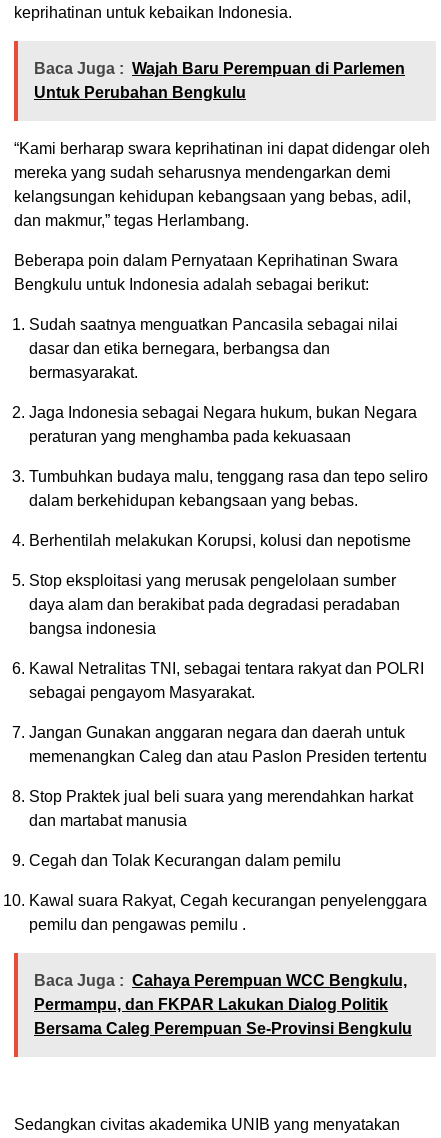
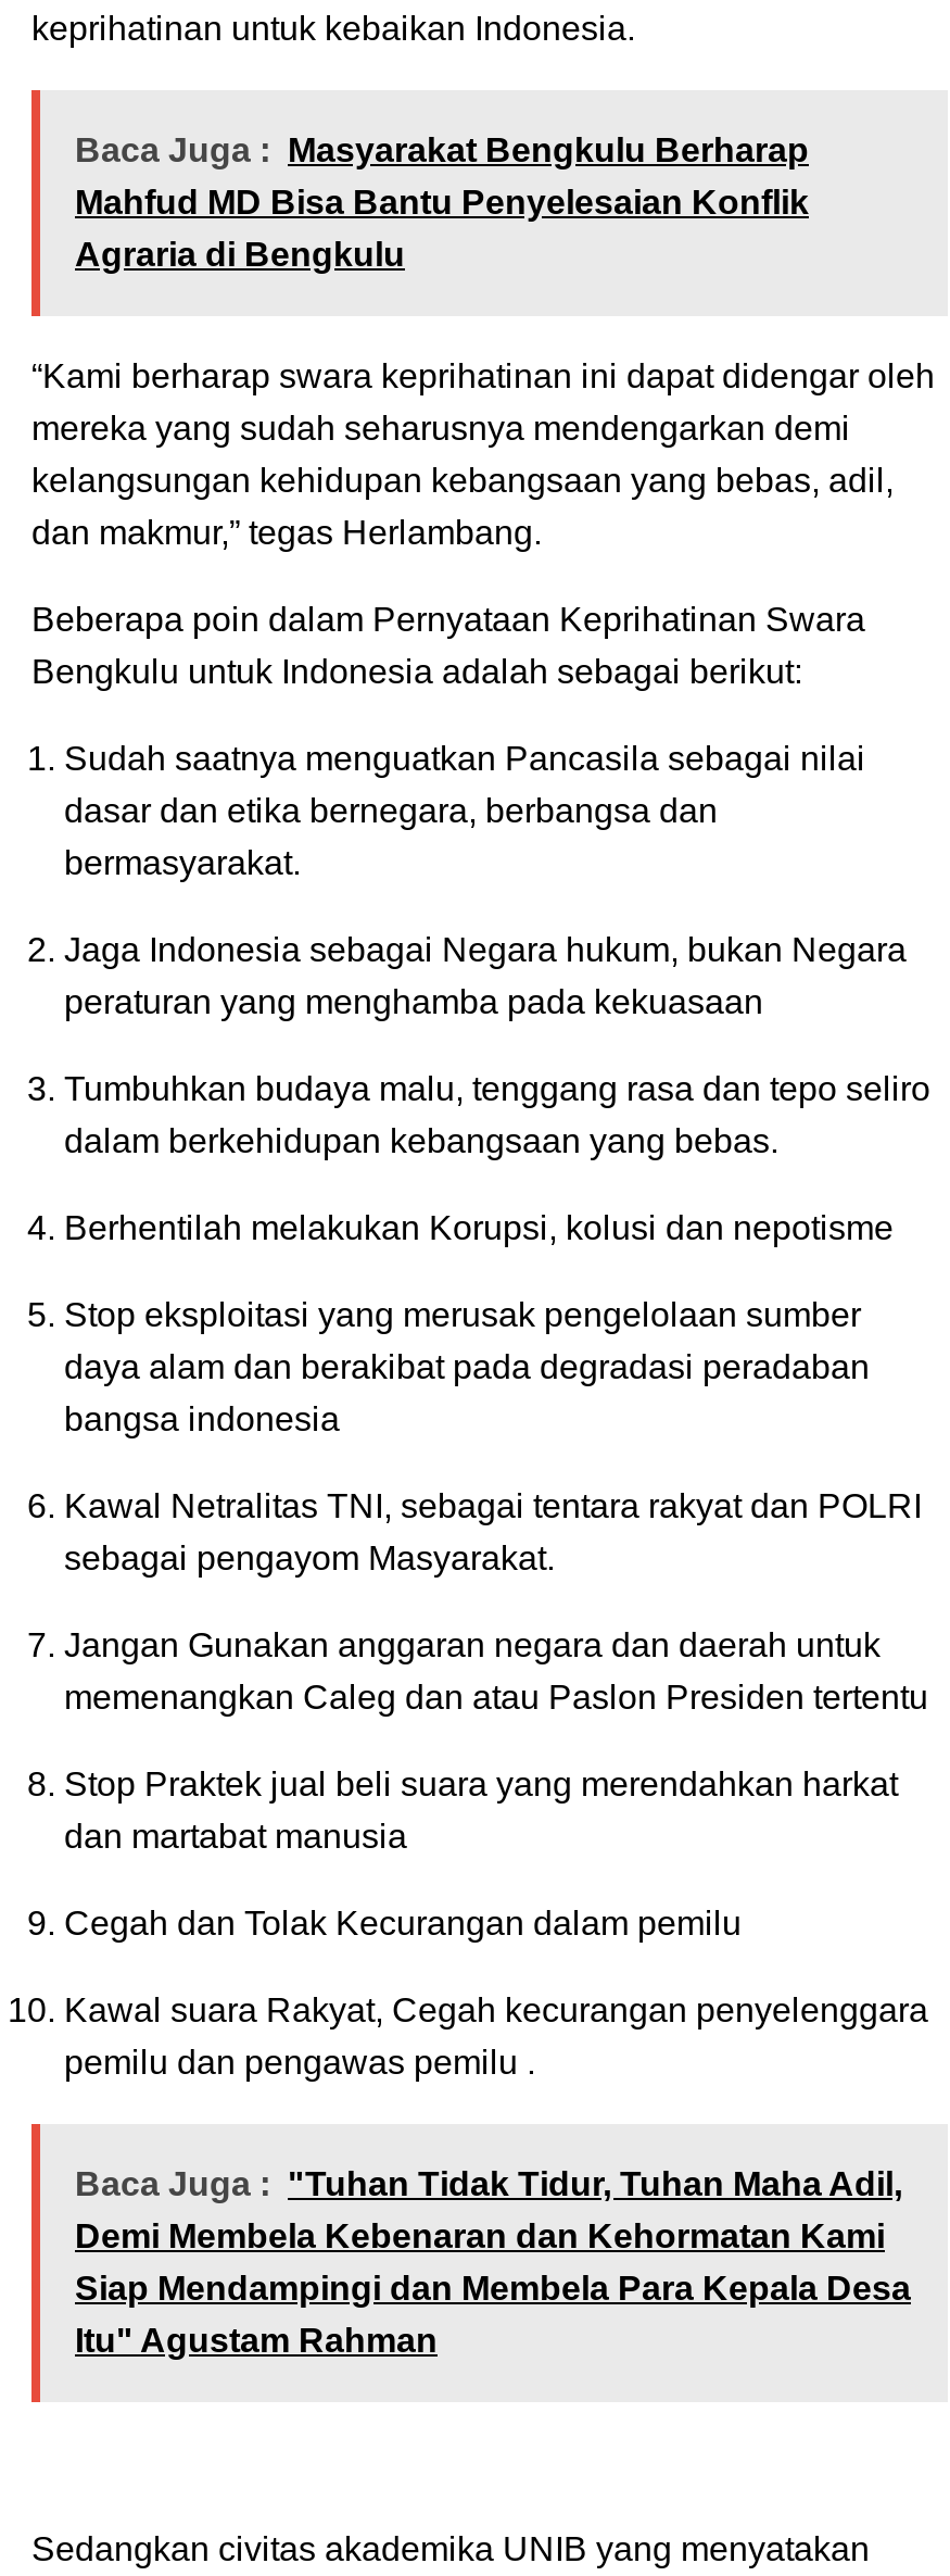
[34,60,405,101] Baca Juga : Wajah Baru Perempuan di Parlemen | Untuk Perubahan Bengkulu -> [75,131,809,272] Baca Juga : Masyarakat Bengkulu Berharap | Mahfud MD Bisa Bantu Penyelesaian Konflik | Agraria di Bengkulu
[34,972,412,1037] Baca Juga : Cahaya Perempuan WCC Bengkulu, | Permampu, dan FKPAR Lakukan Dialog Politik | Bersama Caleg Perempuan Se-Provinsi Bengkulu -> [75,2165,911,2358] Baca Juga : "Tuhan Tidak Tidur, Tuhan Maha Adil, | Demi Membela Kebenaran dan Kehormatan Kami | Siap Mendampingi dan Membela Para Kepala Desa | Itu" Agustam Rahman

